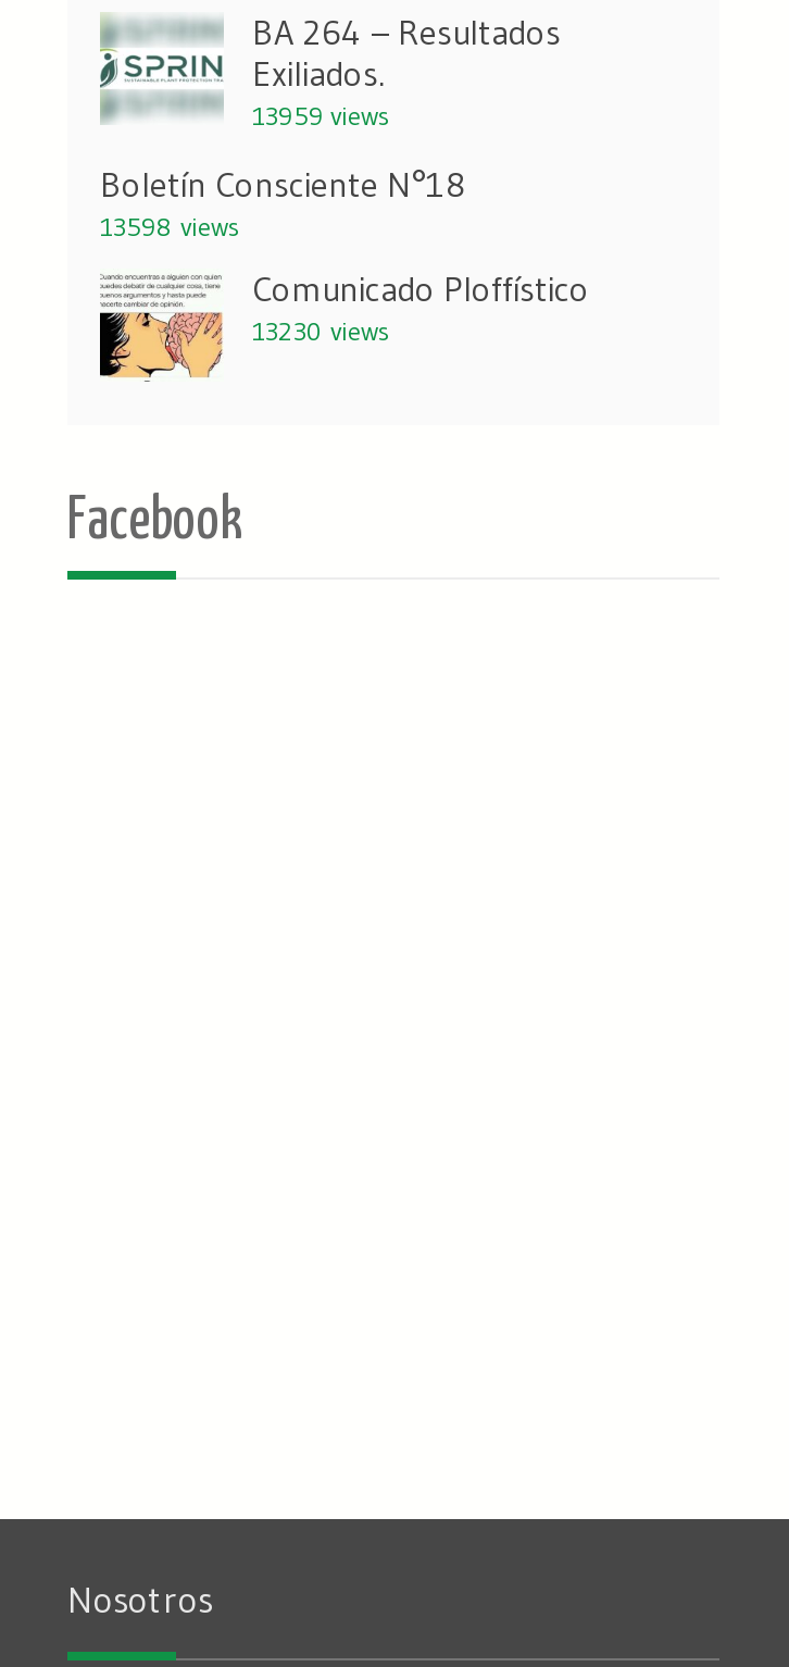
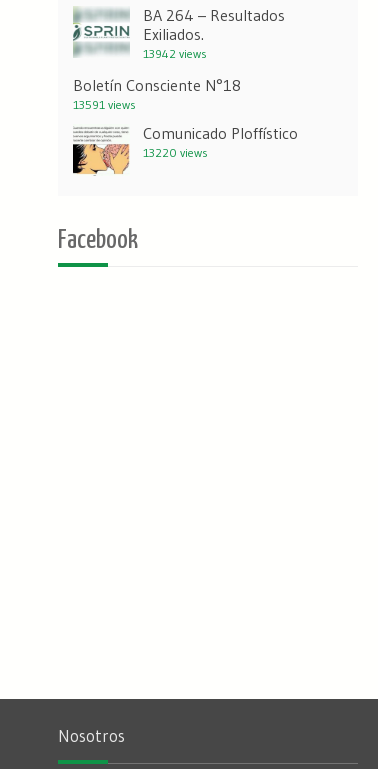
[252,99,391,132] 13959 views -> [143,46,207,61] 13942 views
[100,210,241,243] 13598 views -> [73,97,136,112] 13591 views
[252,315,391,347] 13230 views -> [143,145,208,160] 13220 views

